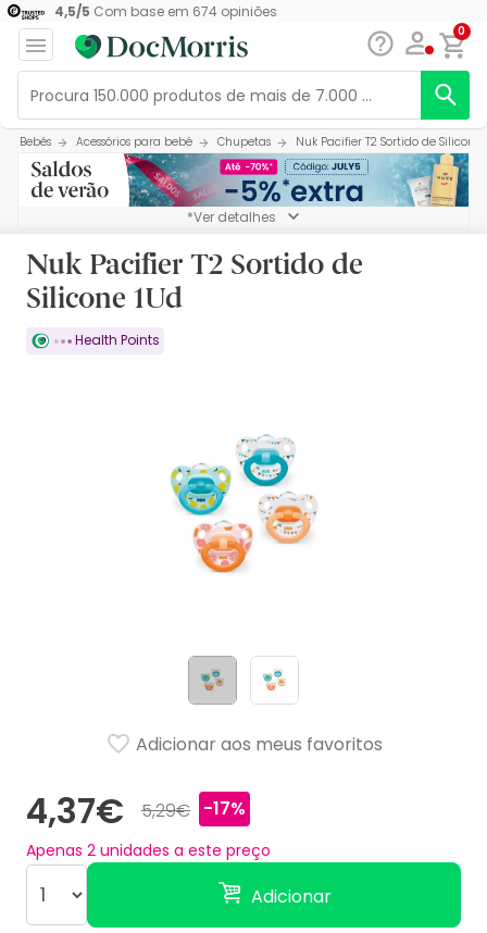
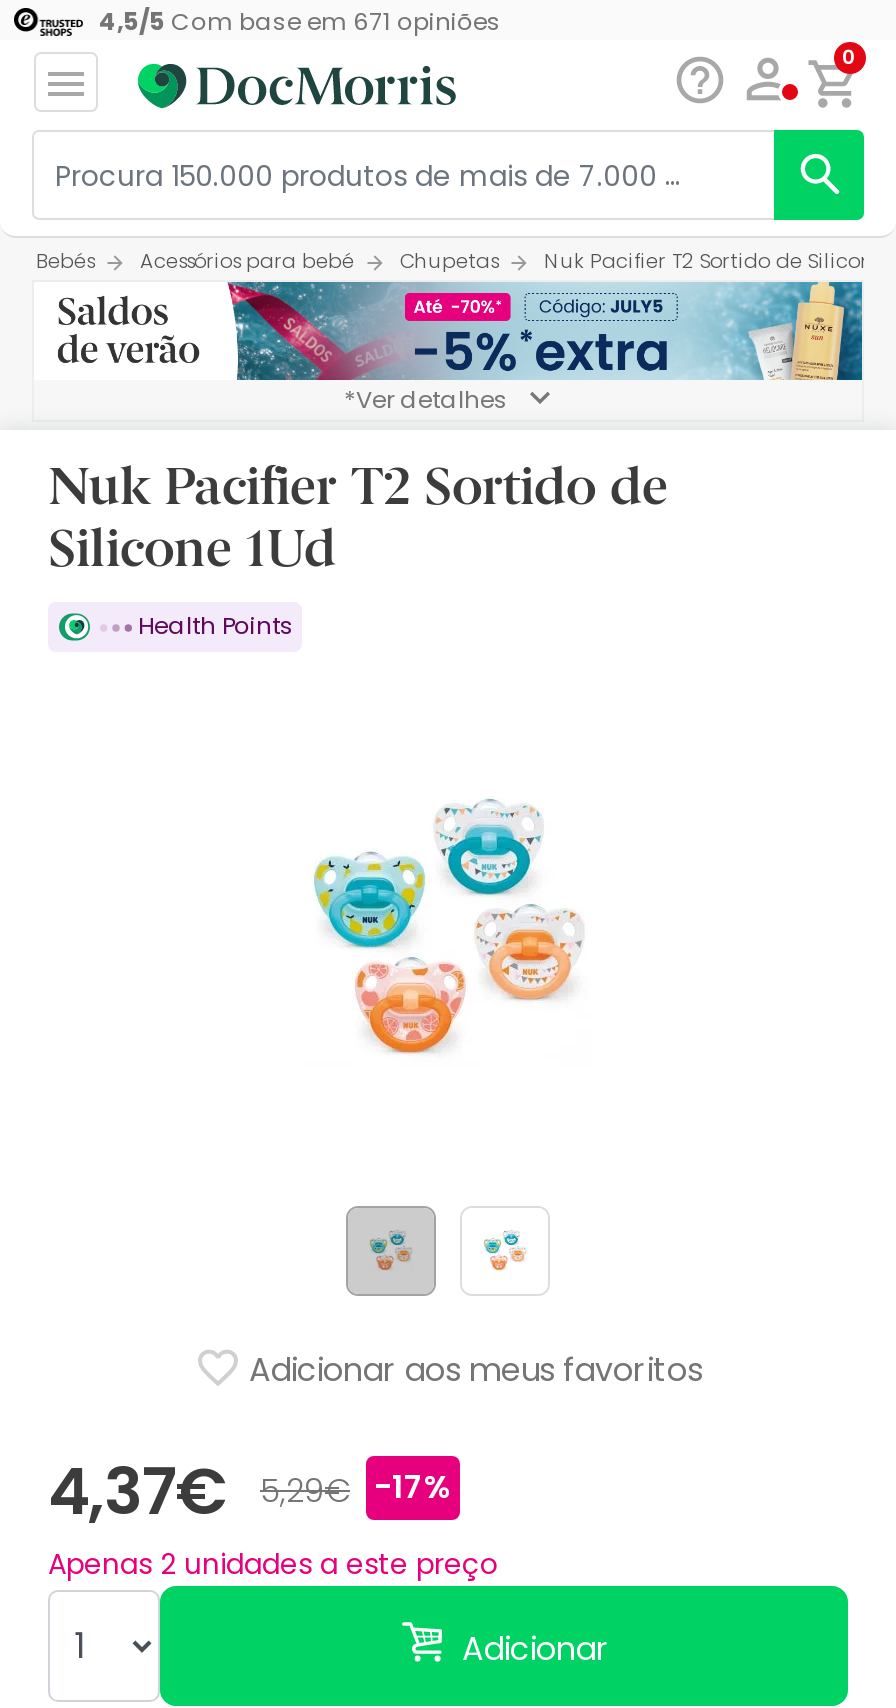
[54,2,277,21] 4,5/5 Com base em 674 opiniões -> [99,4,501,38] 4,5/5 Com base em 671 opiniões

